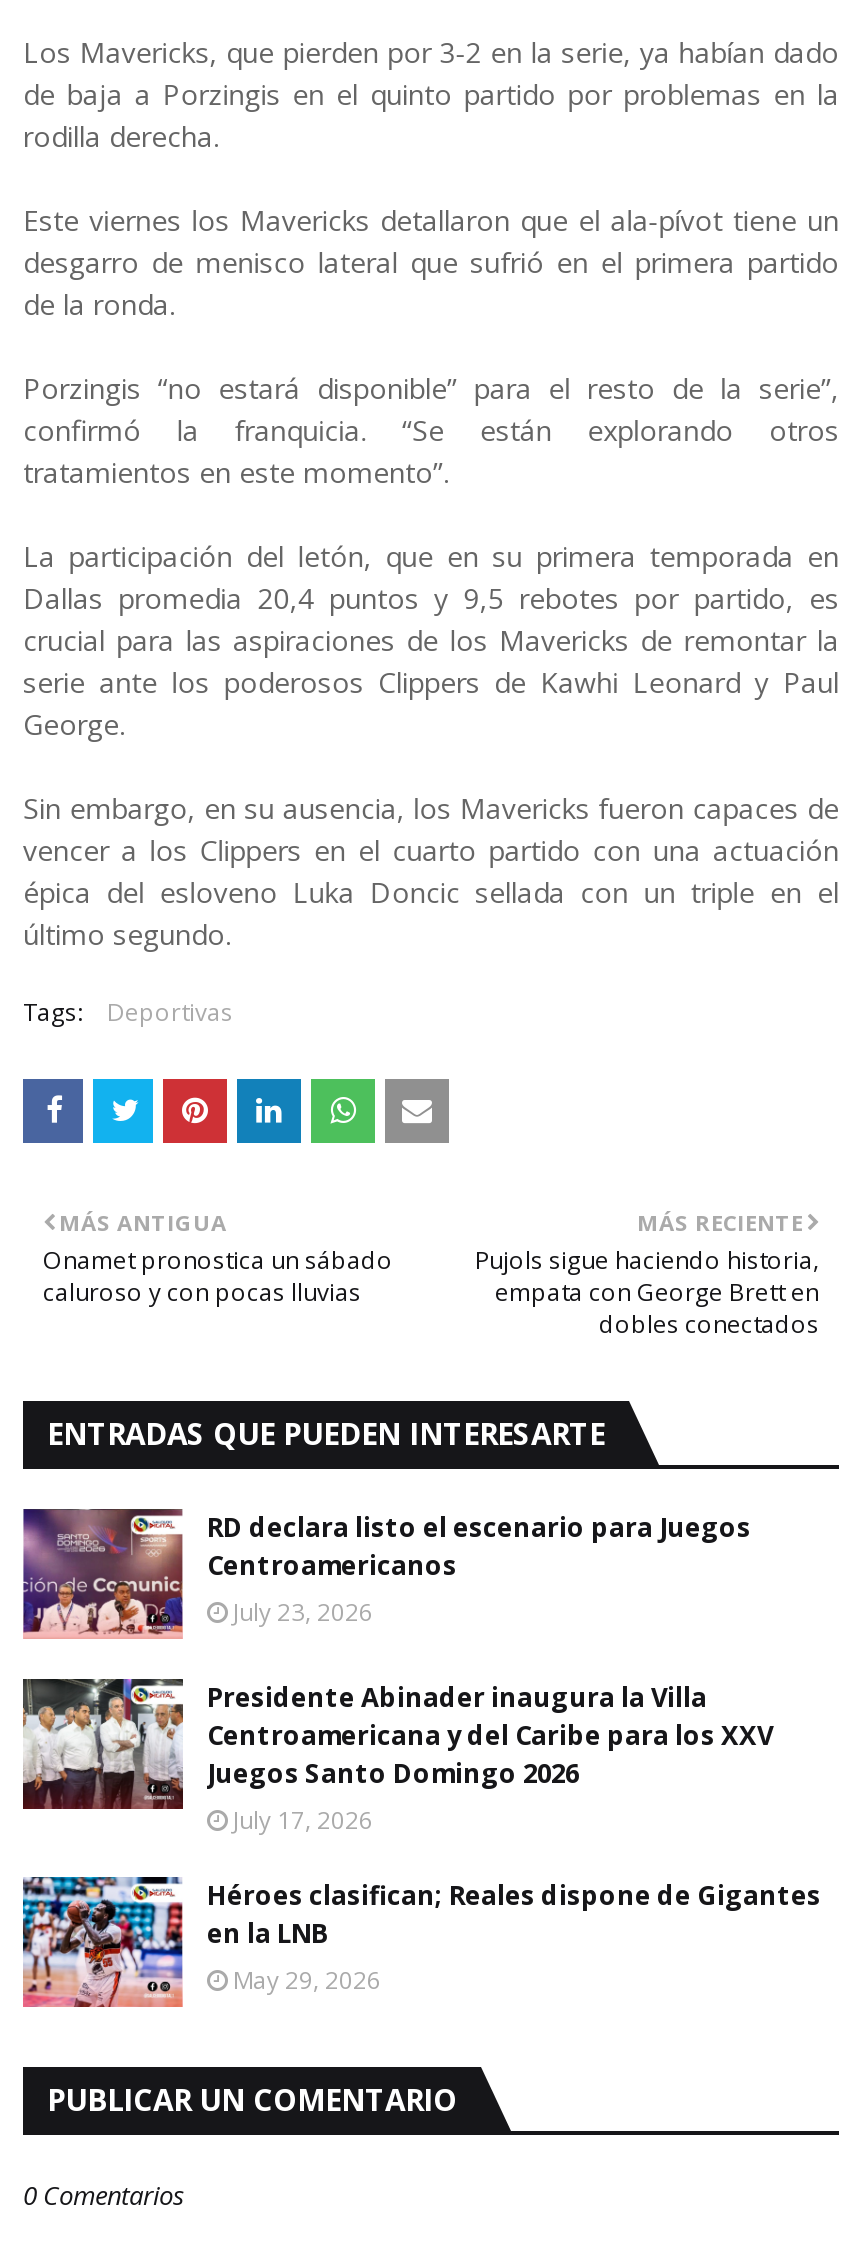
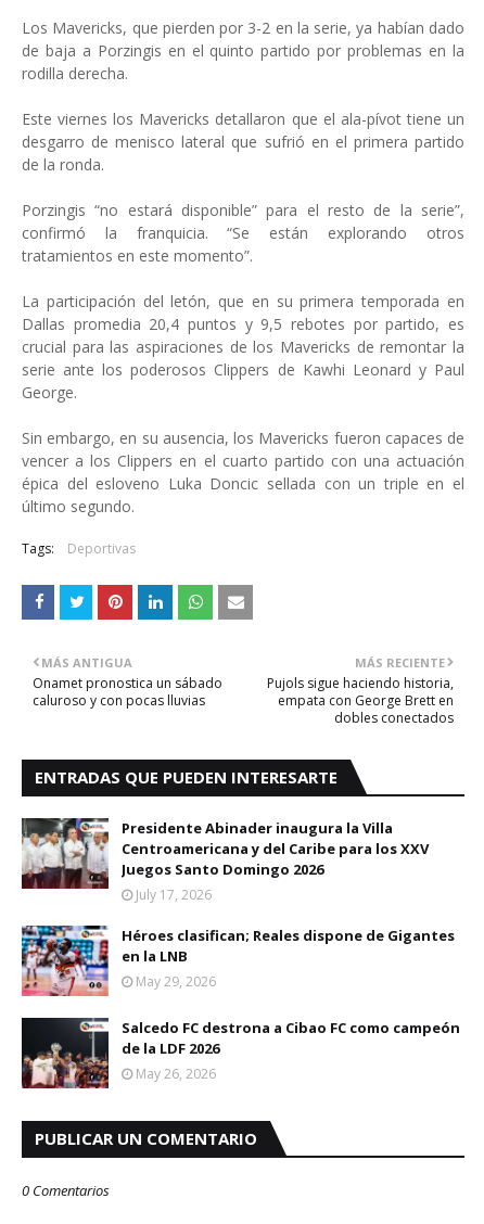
[21,1507,751,1639] [image] | RD declara listo el escenario para Juegos | Centroamericanos | July 23, 2026 -> none
moved [19,1675,821,1997] -> [20,816,455,991]: [image] | Presidente Abinader inaugura la Villa | Centroamericana y del Caribe para los XXV | Juegos Santo Domingo 2026 | July 17, 2026 | Héroes clasifican; Reales dispone de Gigantes | en la LNB | May 29, 2026
none -> [21,1017,460,1089] [image] | Salcedo FC destrona a Cibao FC como campeón | de la LDF 2026 | May 26, 2026

